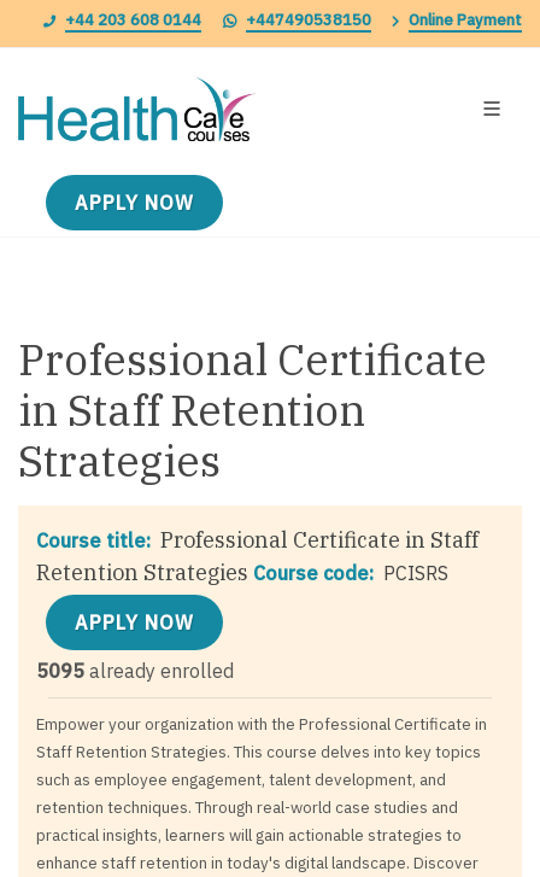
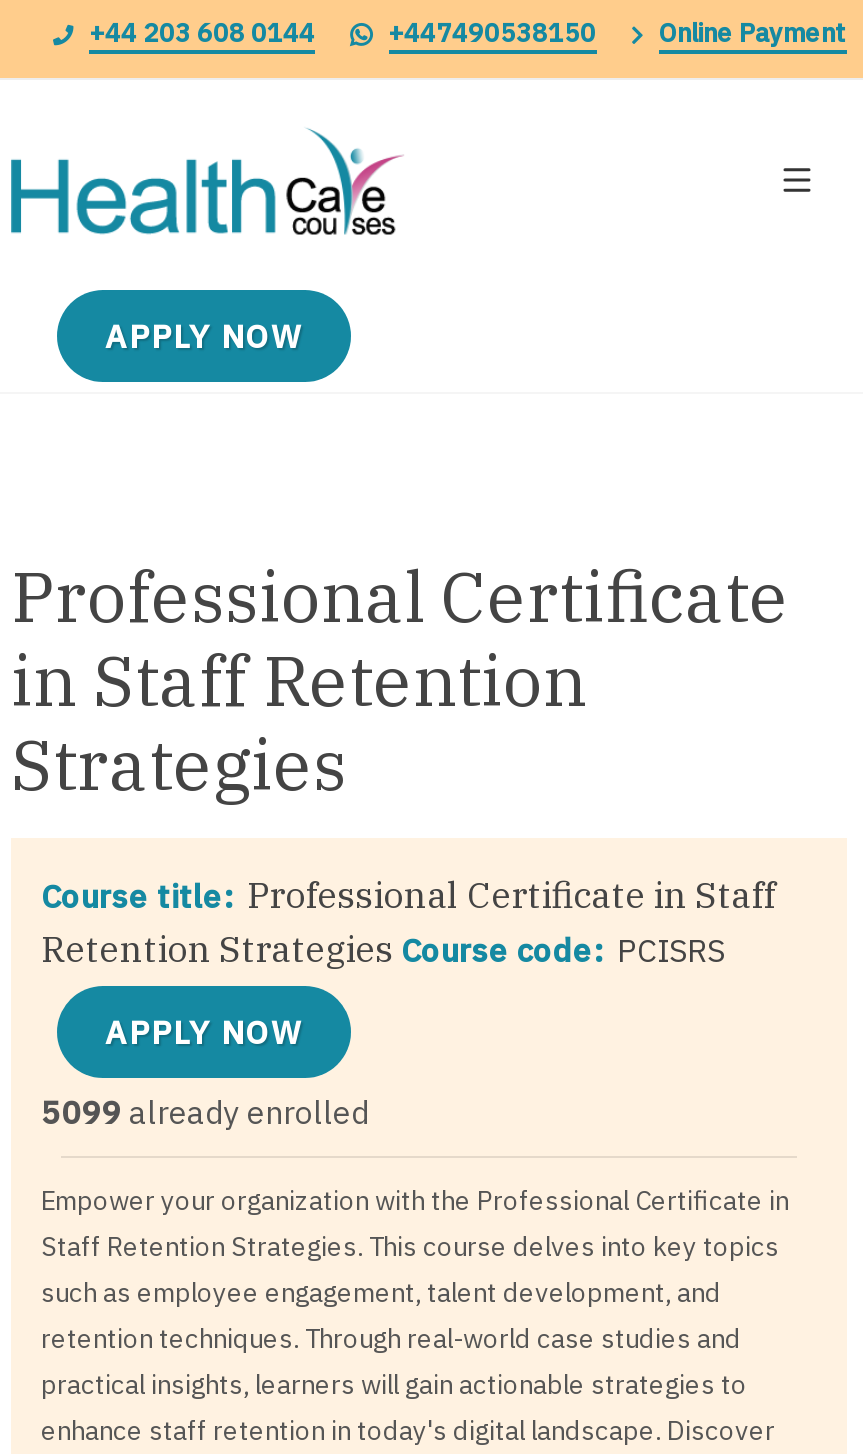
[36,658,234,682] 5095 already enrolled -> [41,1091,369,1131] 5099 already enrolled

